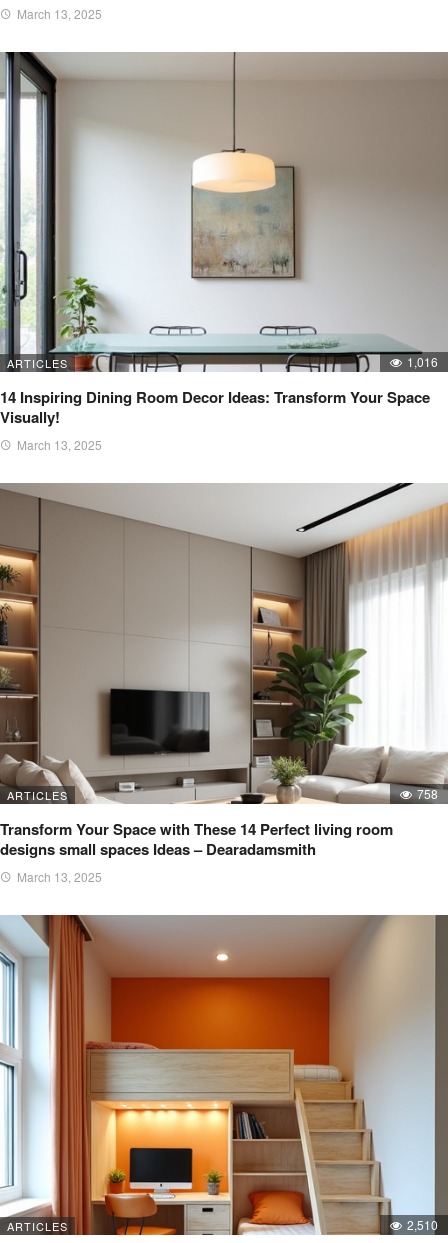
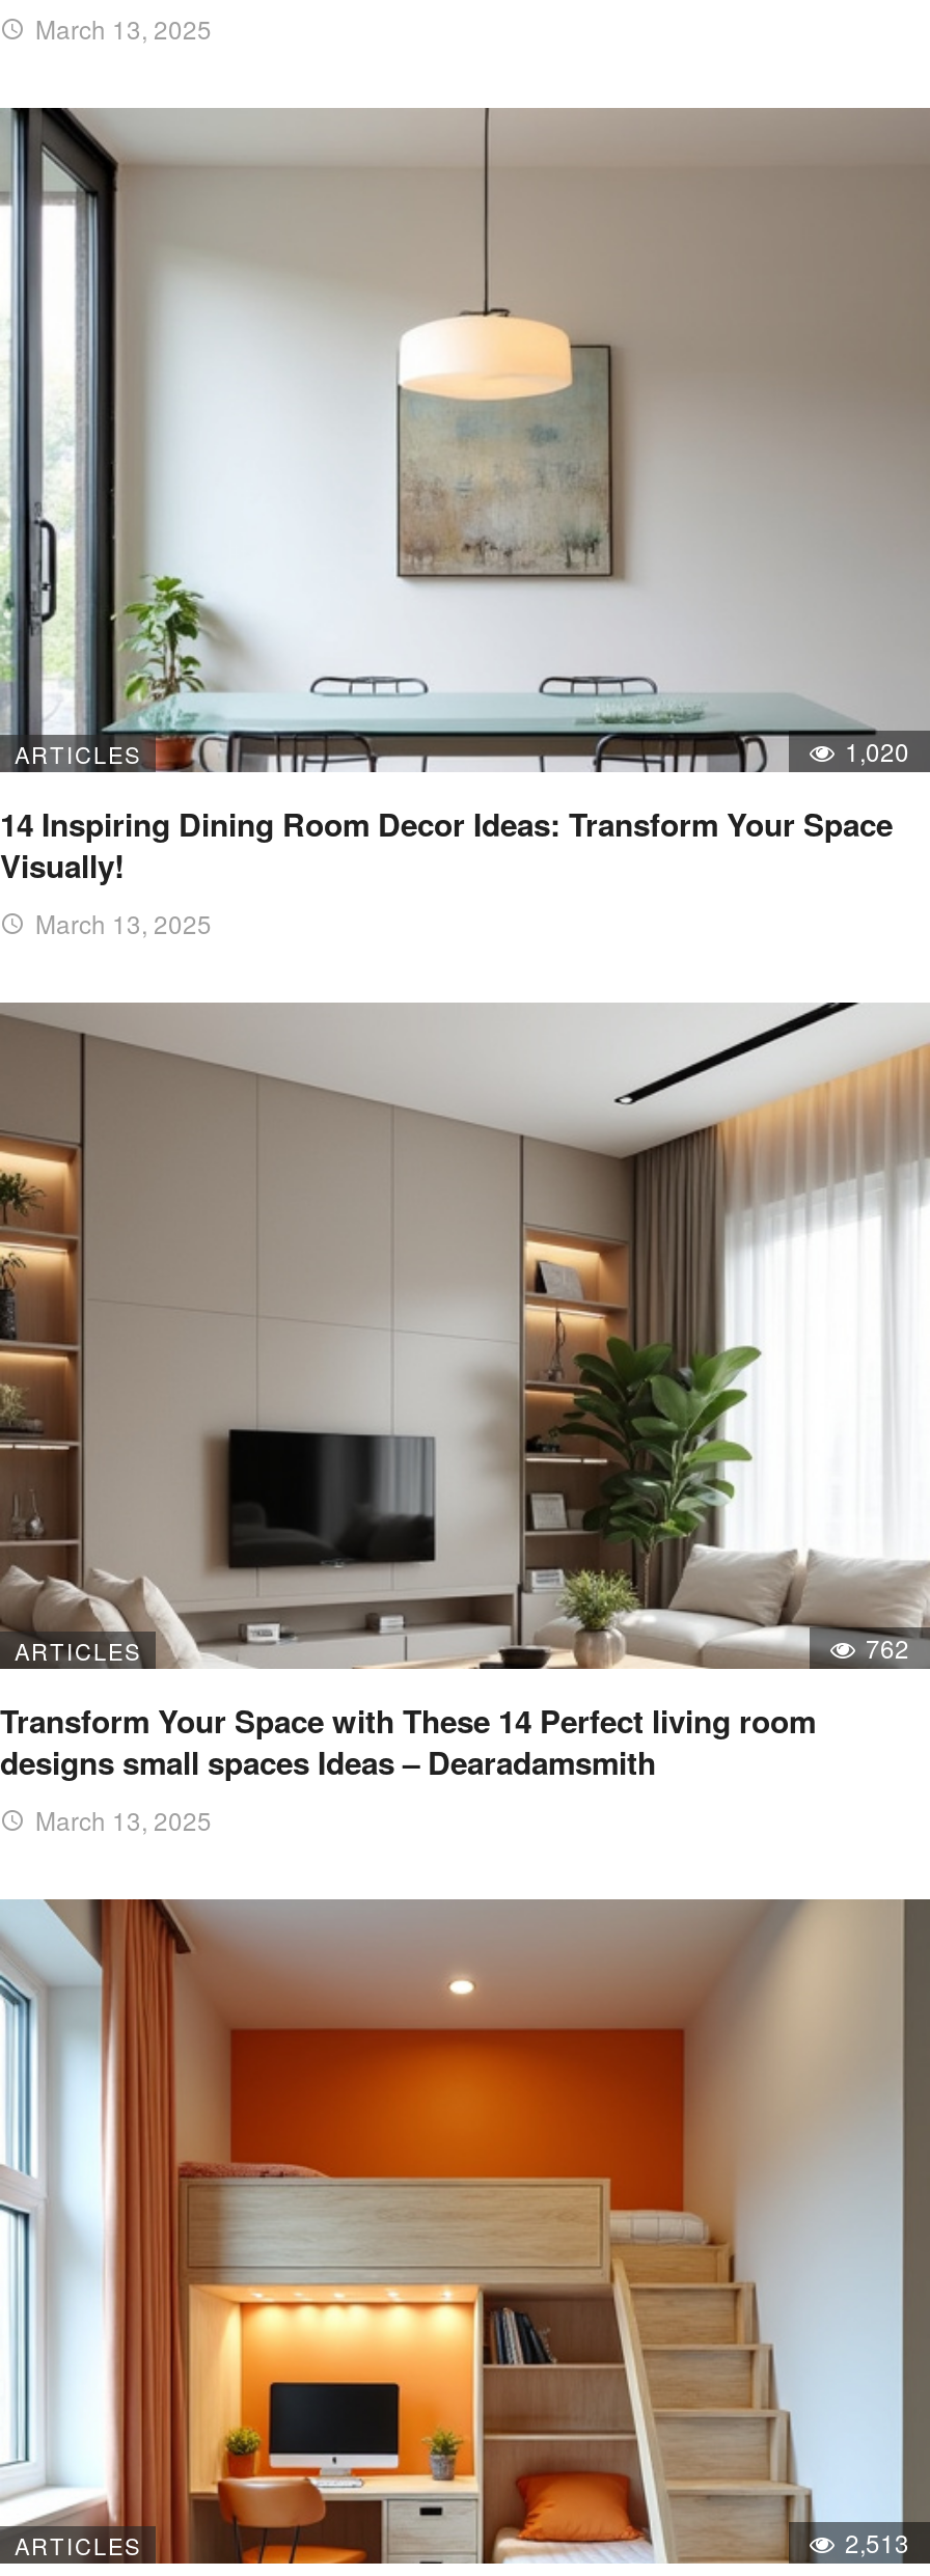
[407,353,438,370] 1,016 -> [845,733,909,768] 1,020
[417,784,438,801] 758 -> [866,1628,909,1664] 762
[407,1216,438,1233] 2,510 -> [845,2524,909,2559] 2,513

